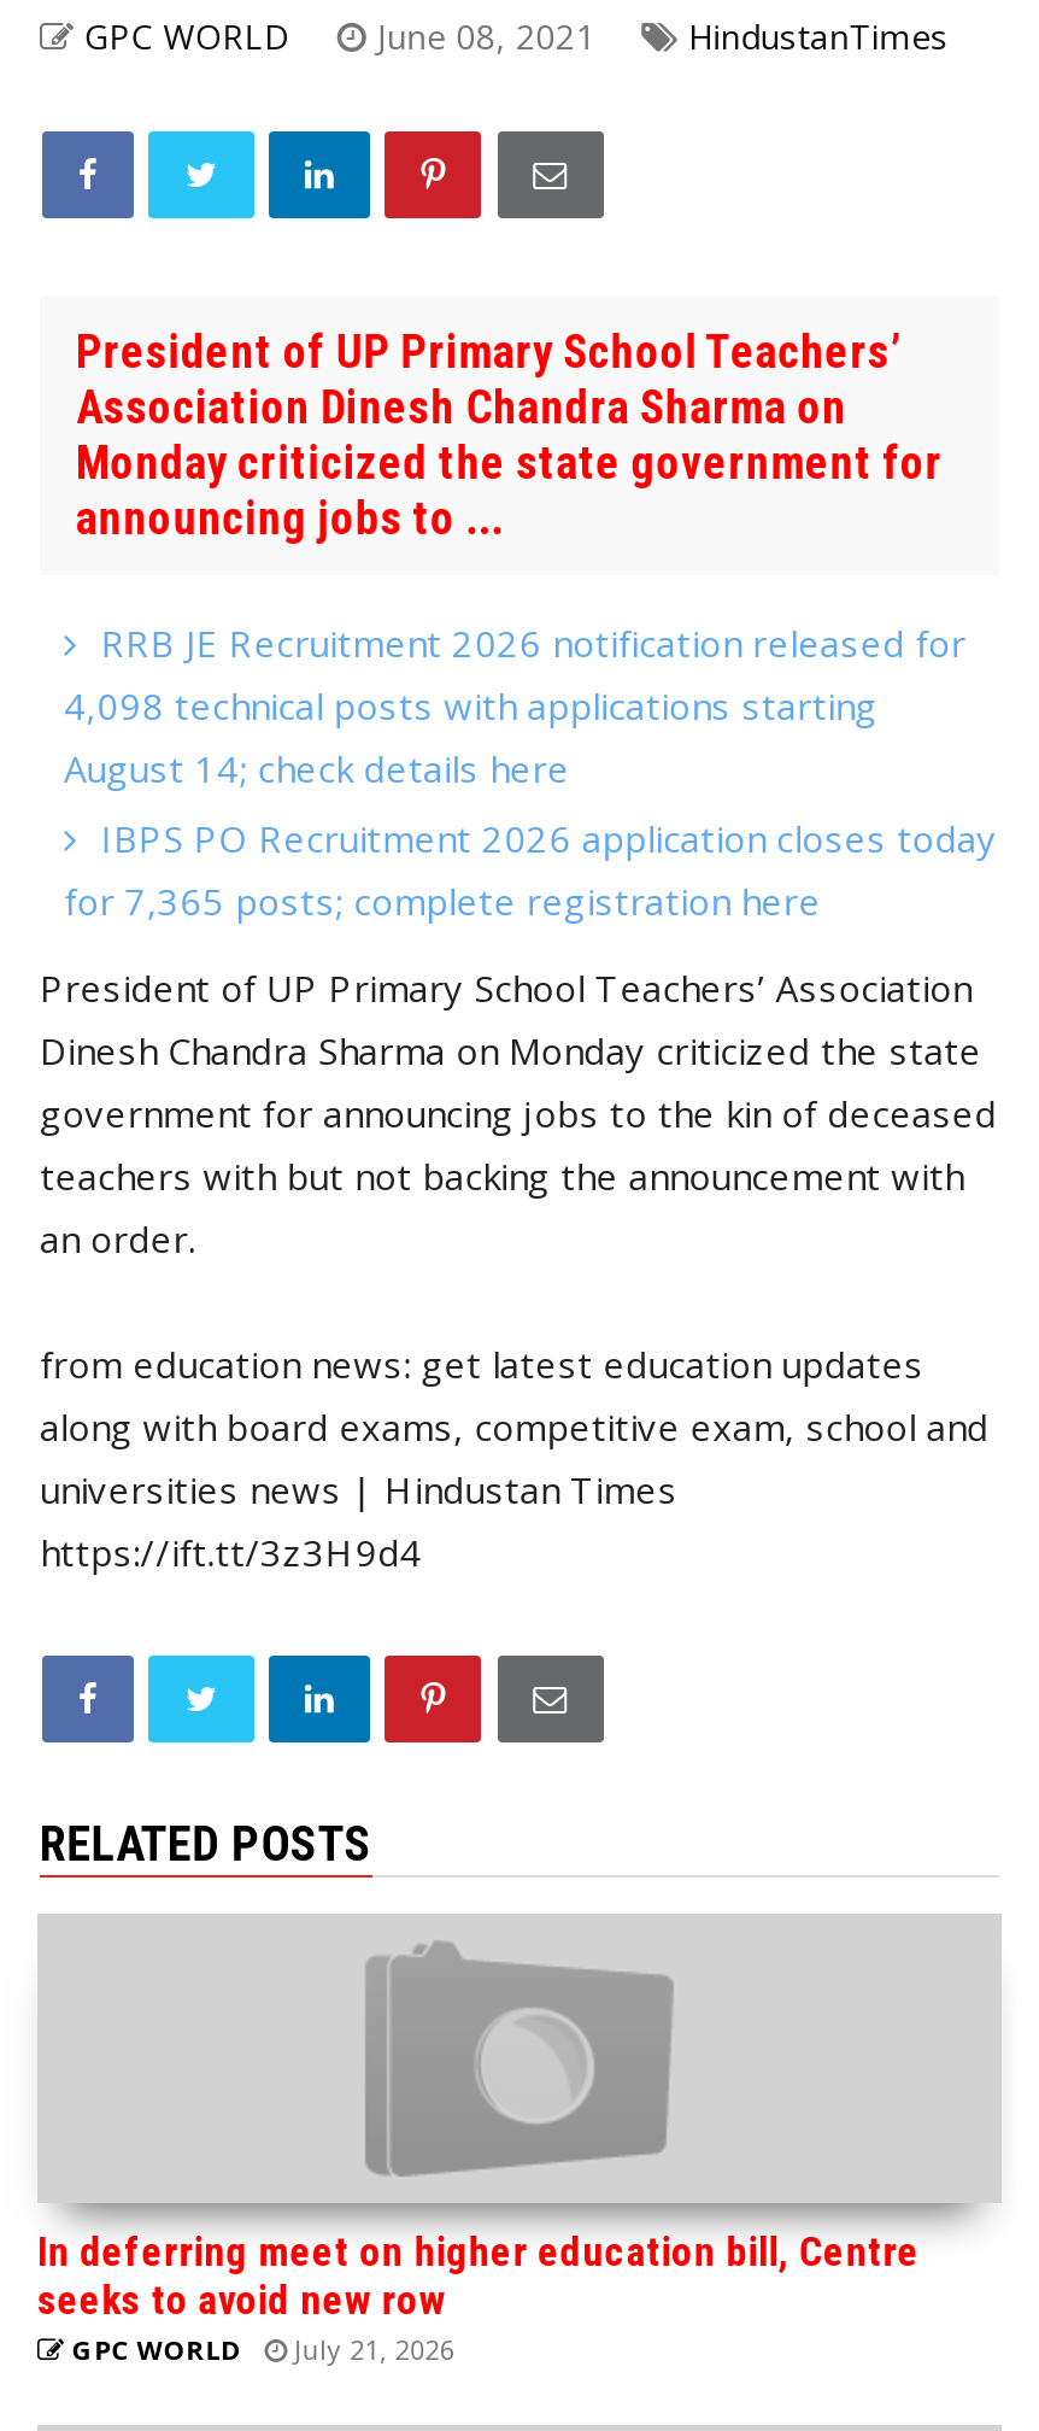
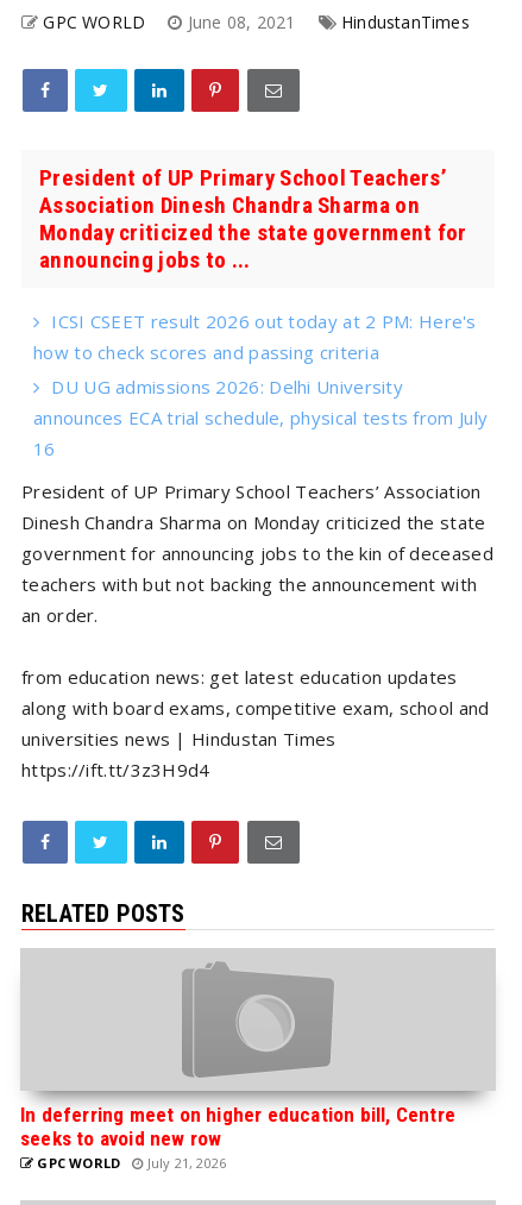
[64,618,997,924] RRB JE Recruitment 2026 notification released for | 4,098 technical posts with applications starting | August 14; check details here | IBPS PO Recruitment 2026 application closes today | for 7,365 posts; complete registration here -> [33,309,488,460] ICSI CSEET result 2026 out today at 2 PM: Here's | how to check scores and passing criteria | DU UG admissions 2026: Delhi University | announces ECA trial schedule, physical tests from July | 16

